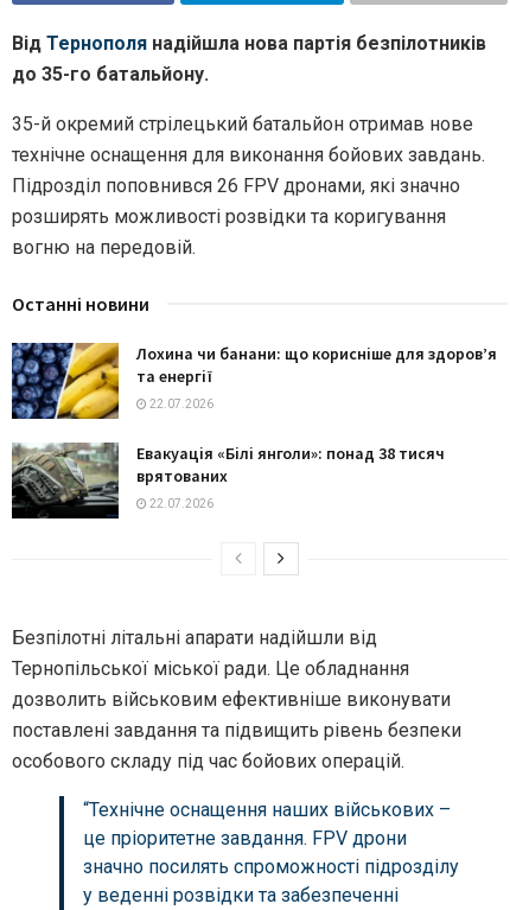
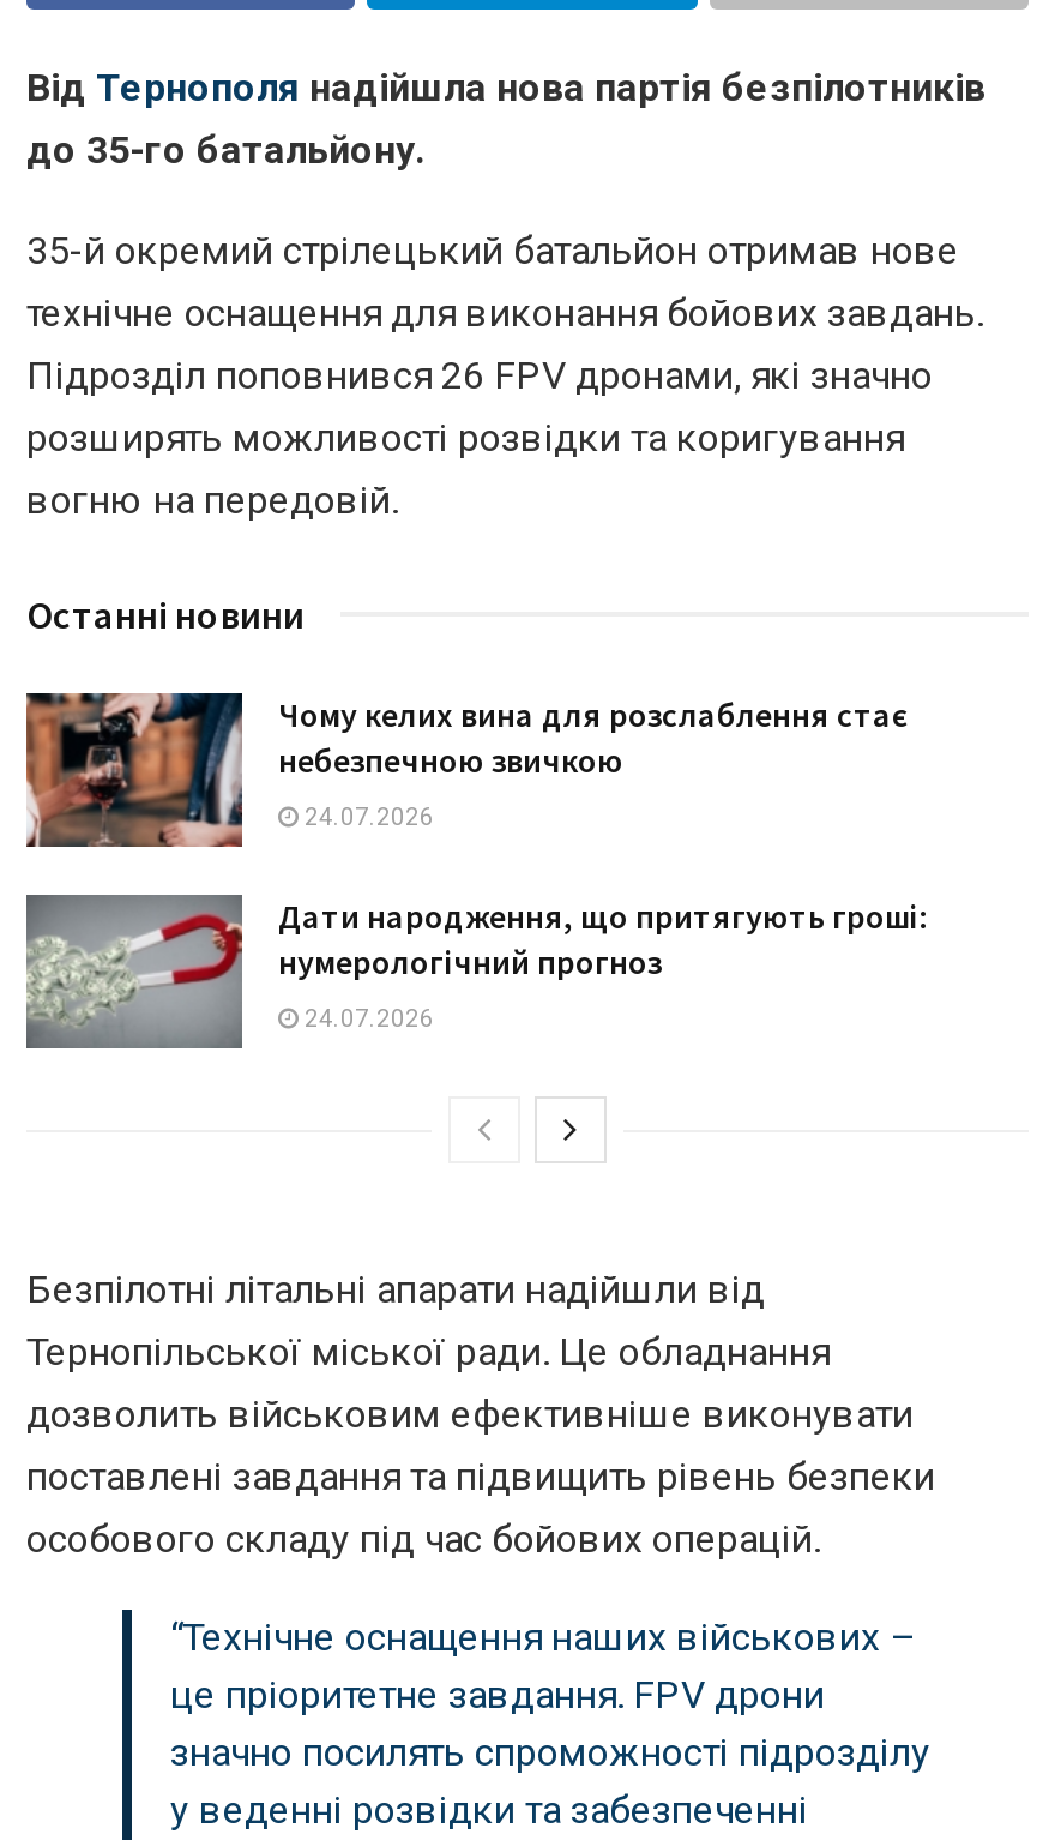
[11,342,497,420] [image] | Лохина чи банани: що корисніше для здоров’я | та енергії -> [24,691,909,849] [image] | Чому келих вина для розслаблення стає | небезпечною звичкою
[147,397,213,410] 22.07.2026 -> [300,803,434,830] 24.07.2026
[11,443,445,518] [image] | Евакуація «Білі янголи»: понад 38 тисяч | врятованих -> [24,892,928,1051] [image] | Дати народження, що притягують гроші: | нумерологічний прогноз
[147,497,213,510] 22.07.2026 -> [300,1005,434,1032] 24.07.2026

